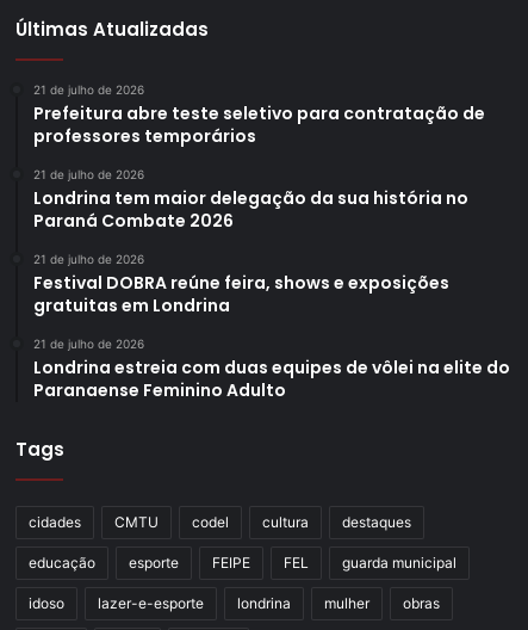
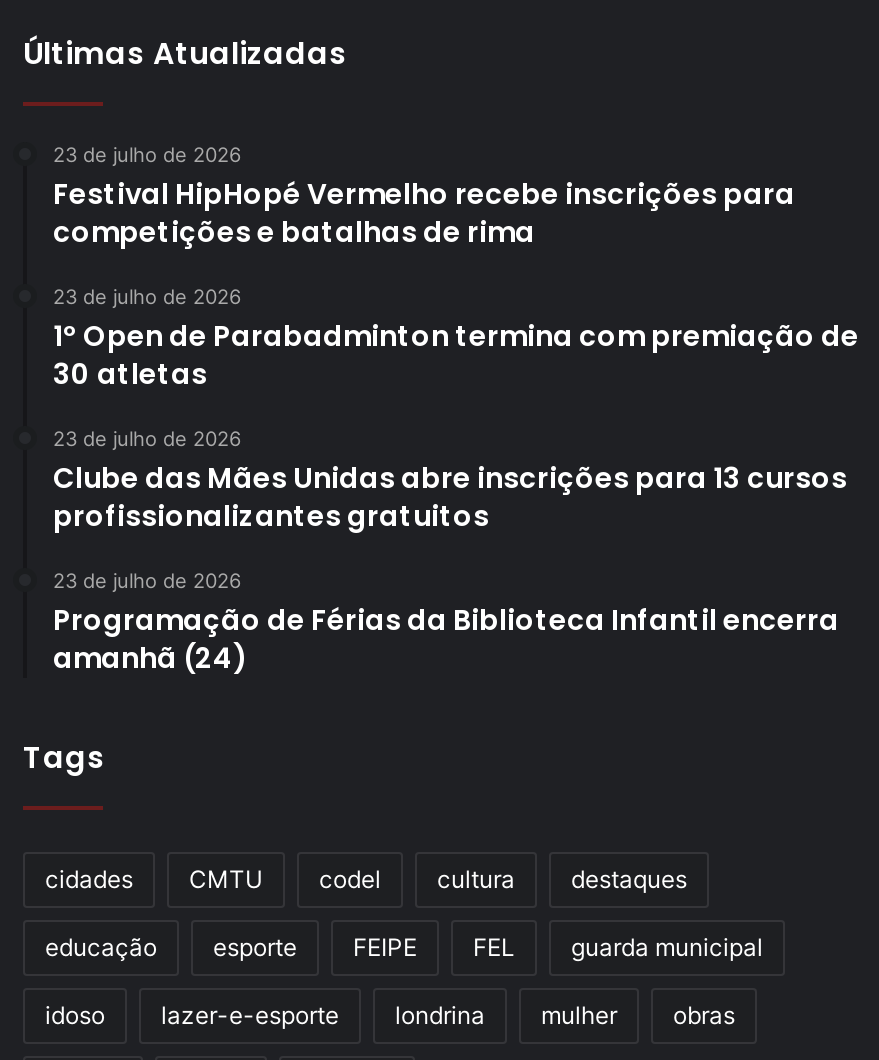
[33,82,485,148] 21 de julho de 2026 | Prefeitura abre teste seletivo para contratação de | professores temporários -> [53,142,795,252] 23 de julho de 2026 | Festival HipHopé Vermelho recebe inscrições para | competições e batalhas de rima
[33,167,468,233] 21 de julho de 2026 | Londrina tem maior delegação da sua história no | Paraná Combate 2026 -> [53,284,859,394] 23 de julho de 2026 | 1º Open de Parabadminton termina com premiação de | 30 atletas
[33,252,449,317] 21 de julho de 2026 | Festival DOBRA reúne feira, shows e exposições | gratuitas em Londrina -> [53,426,847,536] 23 de julho de 2026 | Clube das Mães Unidas abre inscrições para 13 cursos | profissionalizantes gratuitos
[33,336,510,402] 21 de julho de 2026 | Londrina estreia com duas equipes de vôlei na elite do | Paranaense Feminino Adulto -> [53,568,839,678] 23 de julho de 2026 | Programação de Férias da Biblioteca Infantil encerra | amanhã (24)

